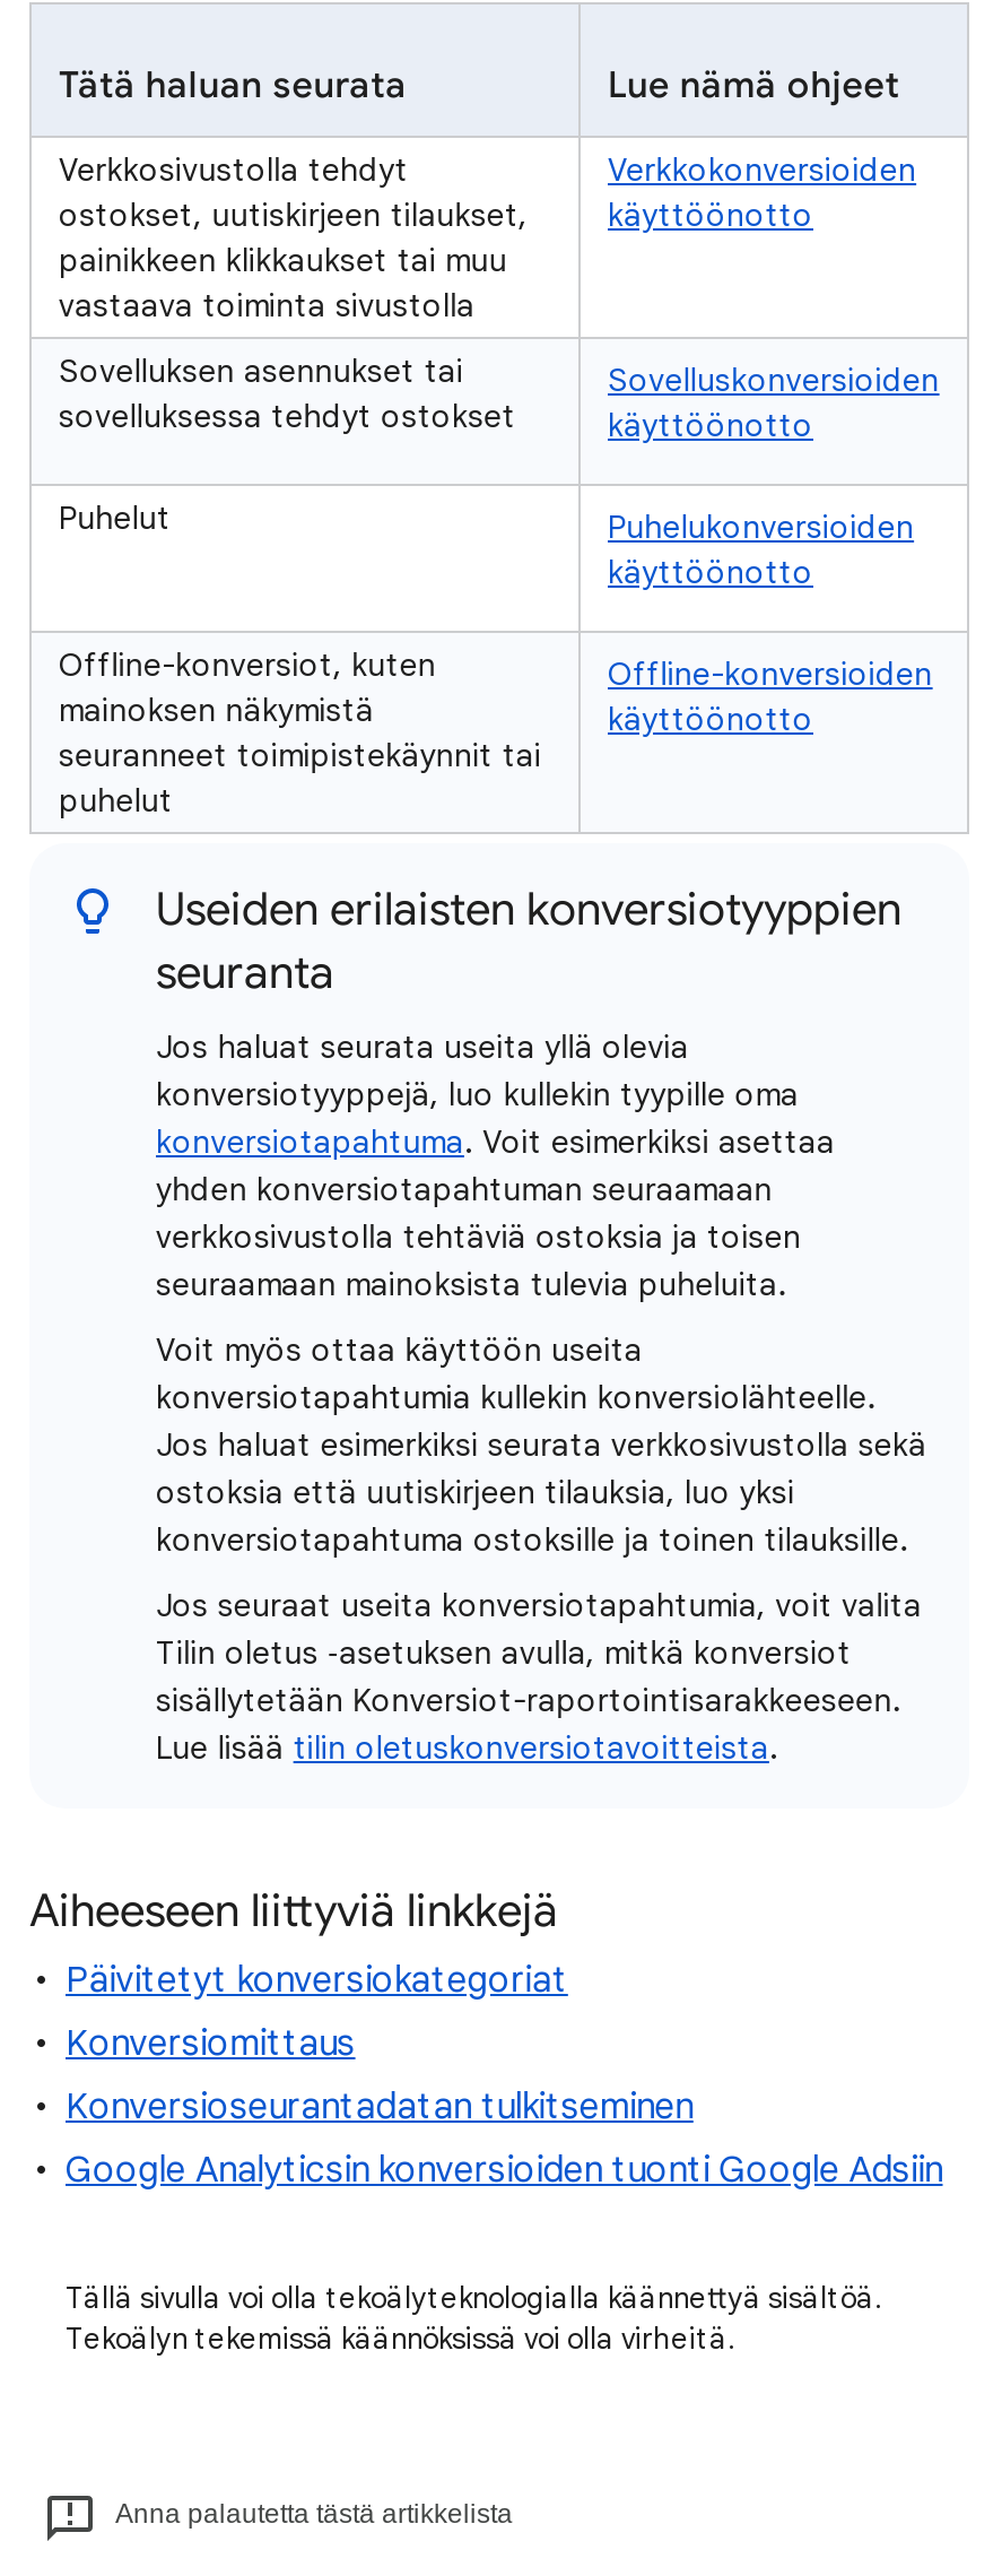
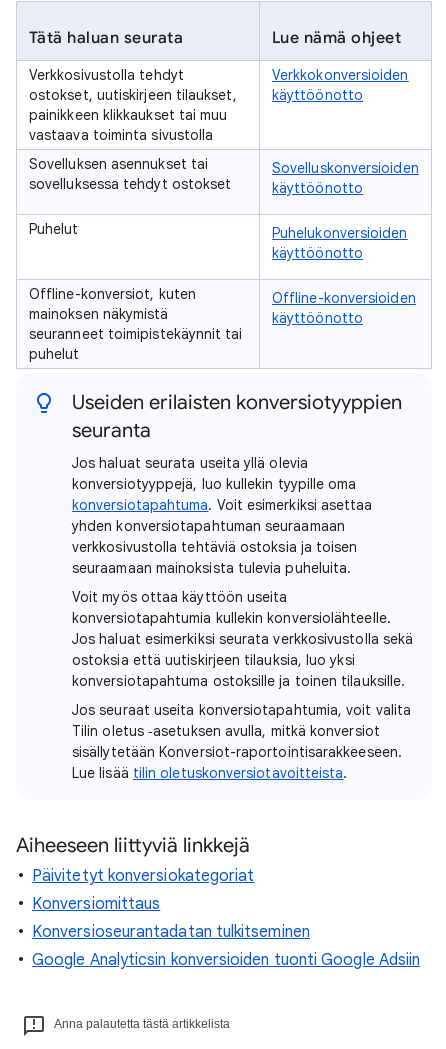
[66,2279,881,2358] Tällä sivulla voi olla tekoälyteknologialla käännettyä sisältöä. | Tekoälyn tekemissä käännöksissä voi olla virheitä. -> none

